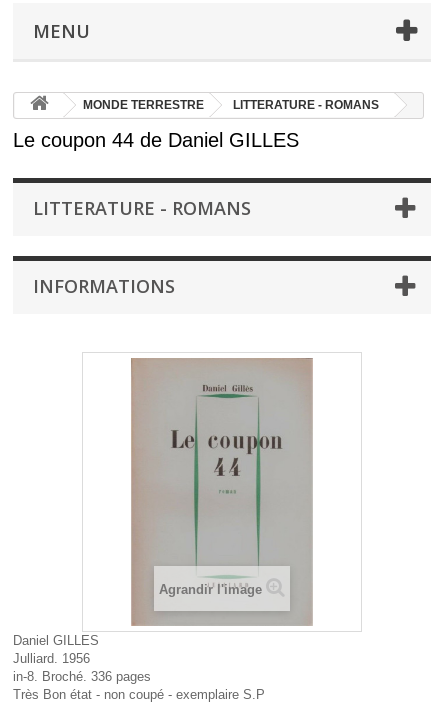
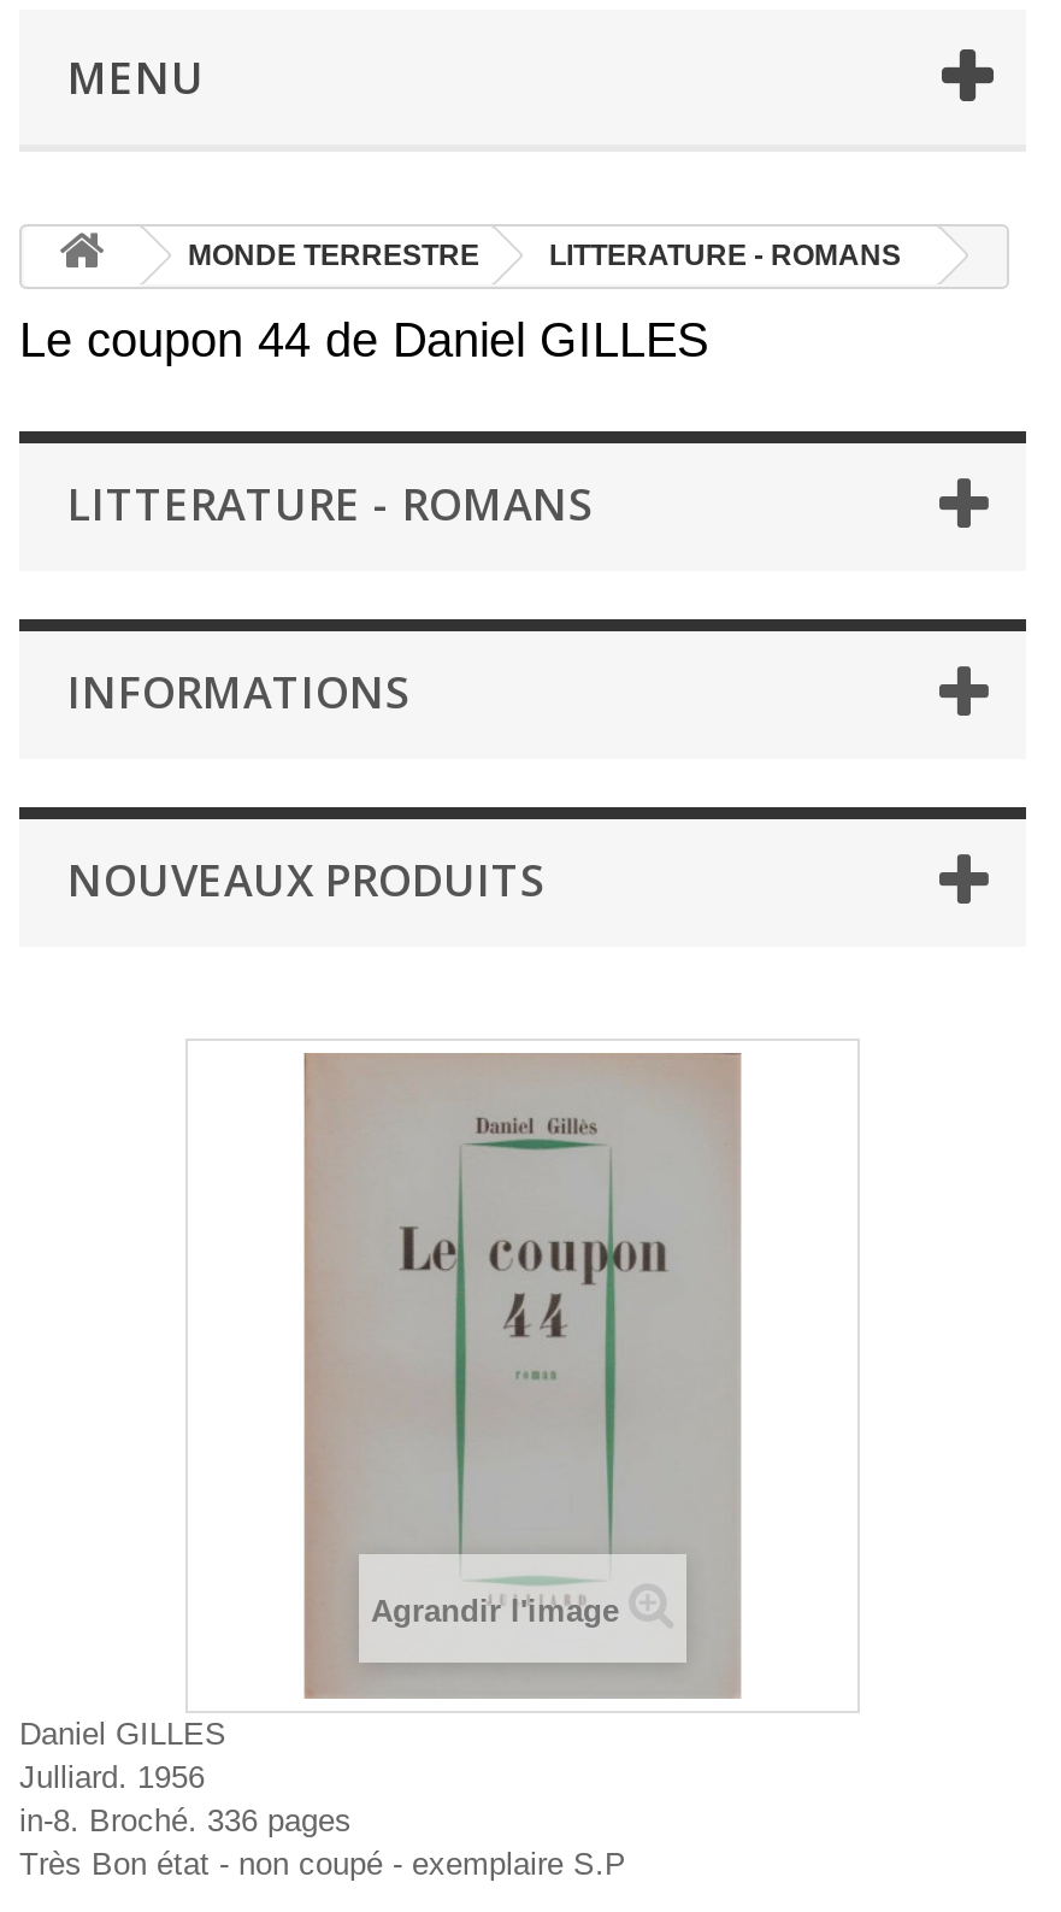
none -> [67,850,544,908] NOUVEAUX PRODUITS

